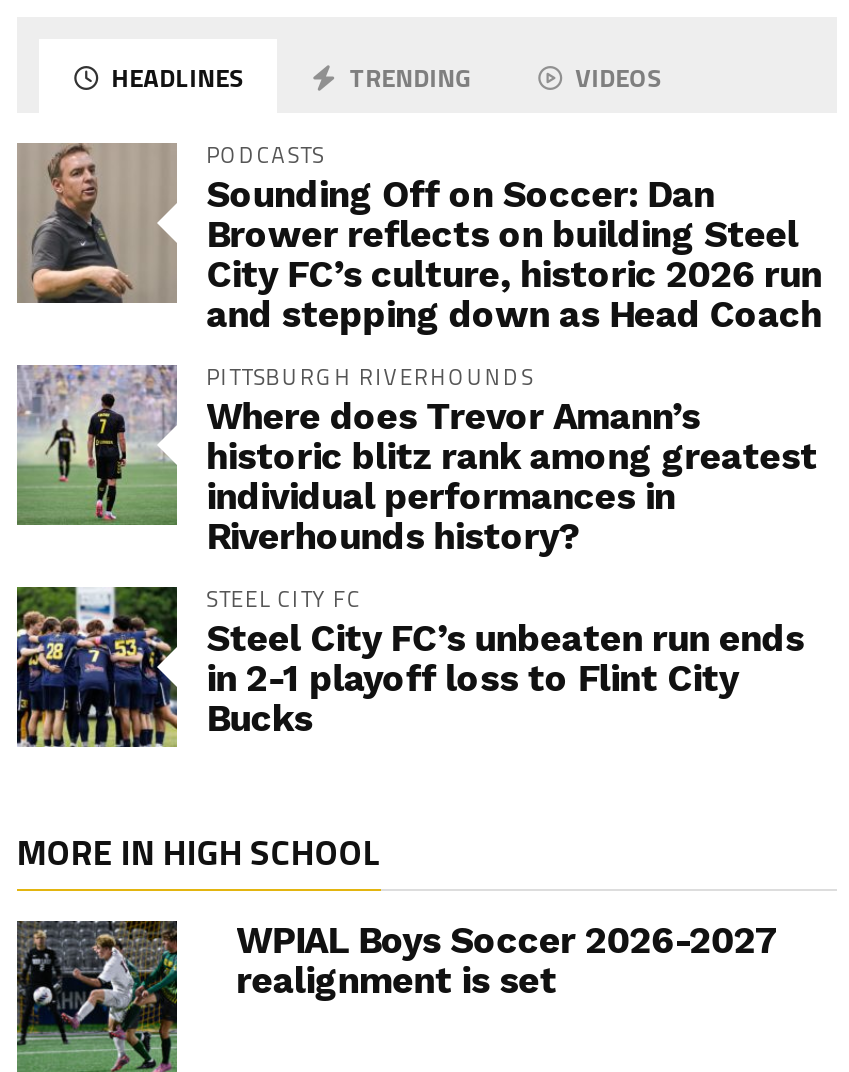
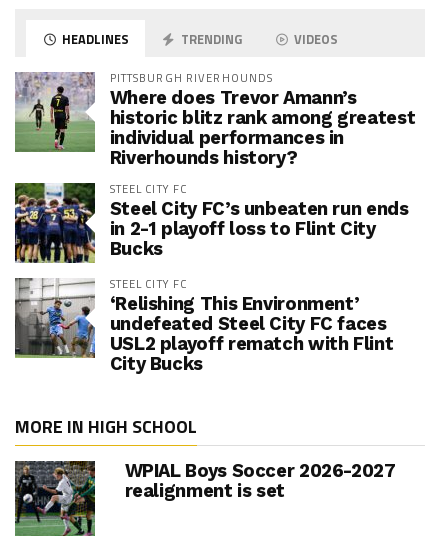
[17,138,822,336] [image] | PODCASTS | Sounding Off on Soccer: Dan | Brower reflects on building Steel | City FC’s culture, historic 2026 run | and stepping down as Head Coach -> none
moved [13,360,817,740] -> [13,69,415,259]: [image] | PITTSBURGH RIVERHOUNDS | Where does Trevor Amann’s | ... | in 2-1 playoff loss to Flint City | Bucks
none -> [14,275,393,374] [image] | STEEL CITY FC | ‘Relishing This Environment’ | undefeated Steel City FC faces | USL2 playoff rematch with Flint | City Bucks

